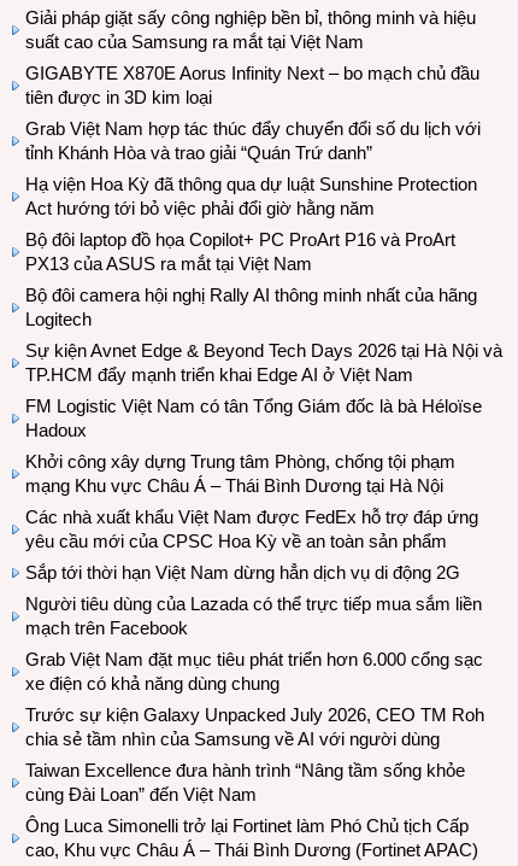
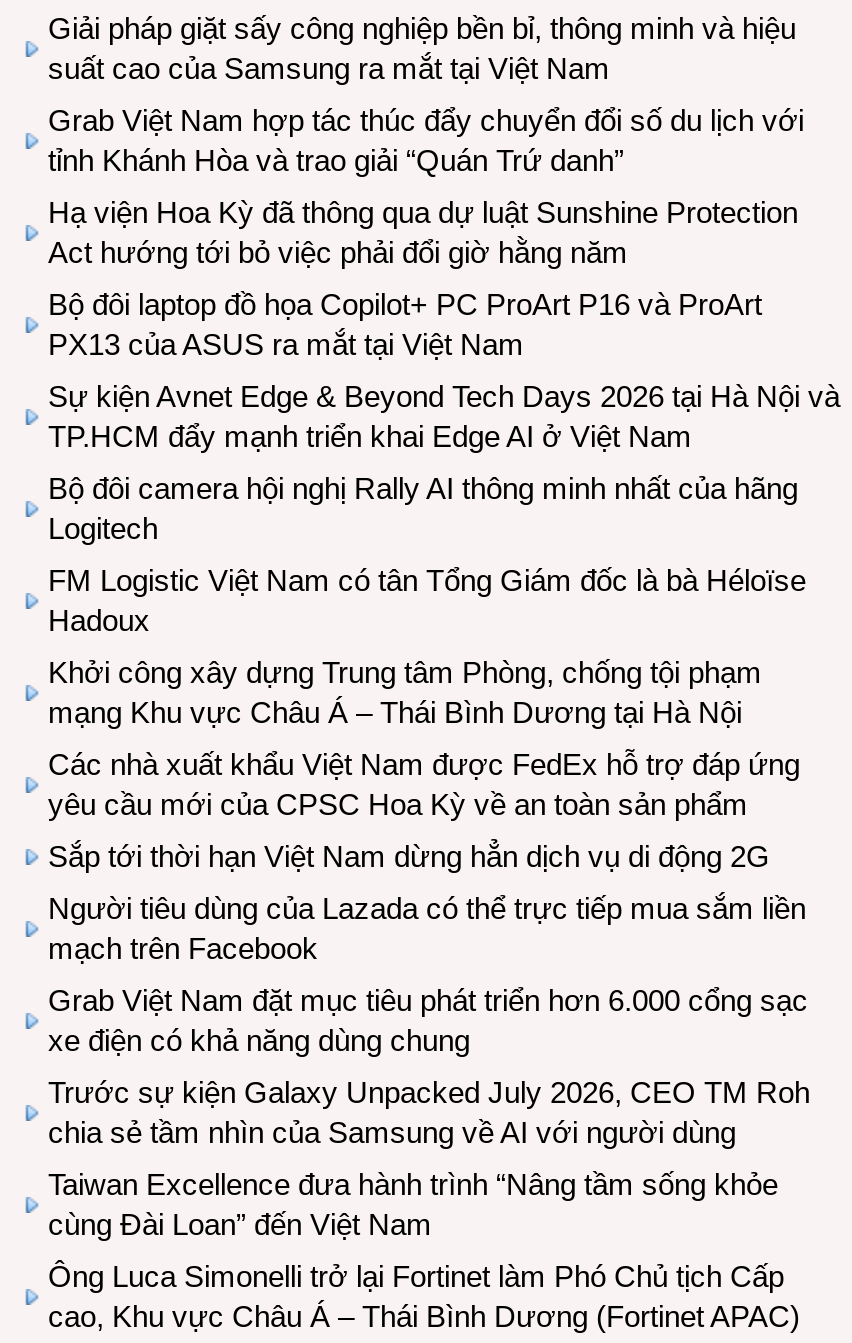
[25,63,479,107] GIGABYTE X870E Aorus Infinity Next – bo mạch chủ đầu | tiên được in 3D kim loại -> none
moved [25,340,502,385] -> [48,379,840,453]: Sự kiện Avnet Edge & Beyond Tech Days 2026 tại Hà Nội và | TP.HCM đẩy mạnh triển khai Edge AI ở Việt Nam

